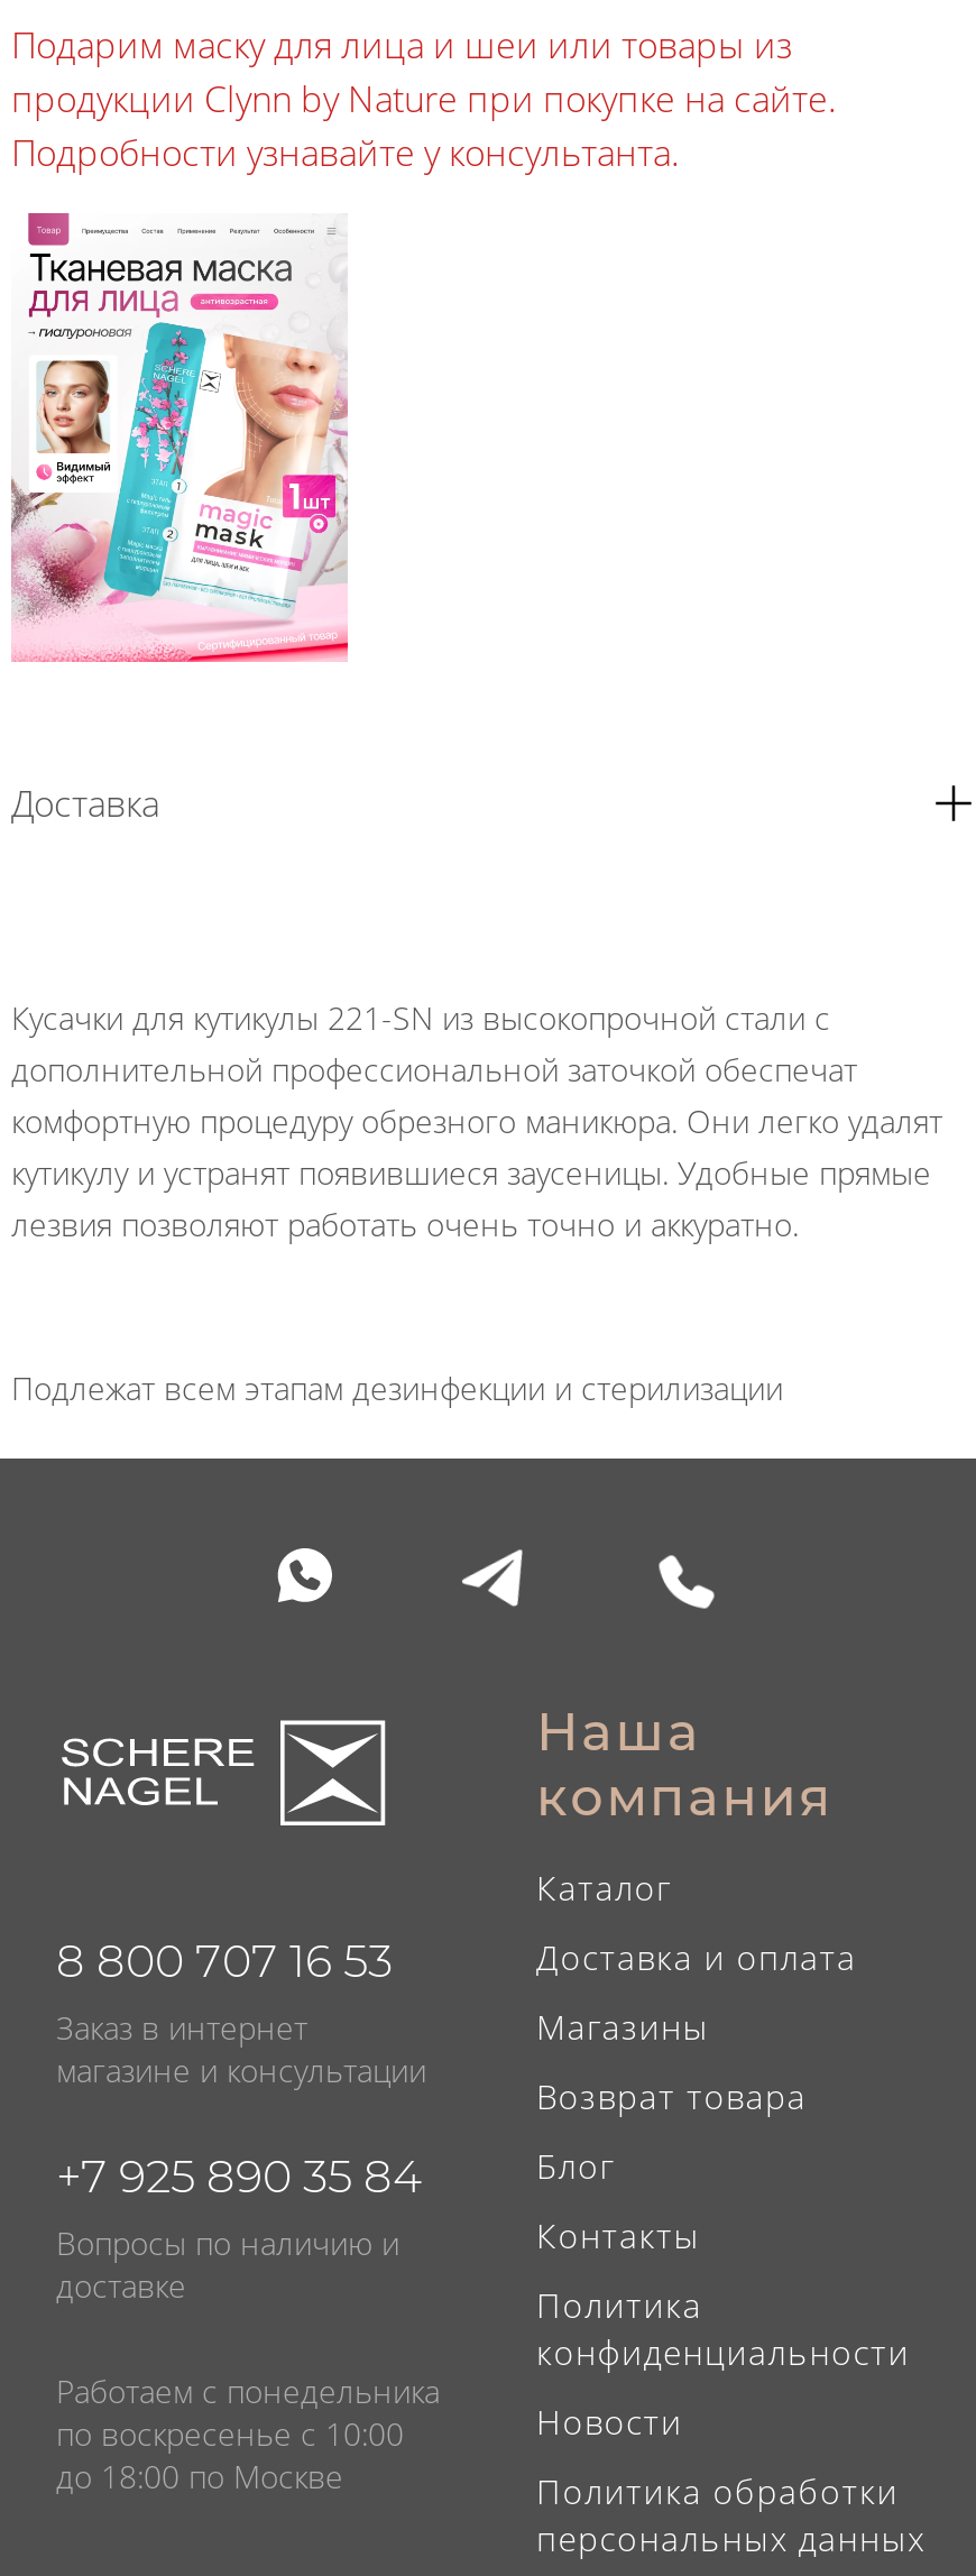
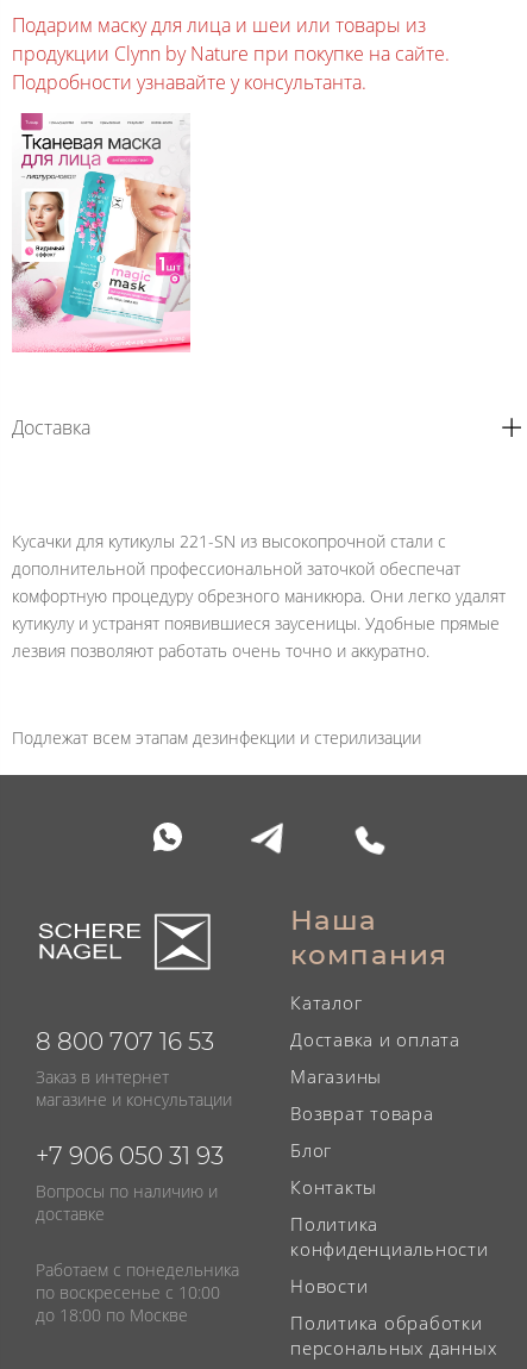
[56,2149,422,2203] +7 925 890 35 84 -> [36,1142,224,1170] +7 906 050 31 93

